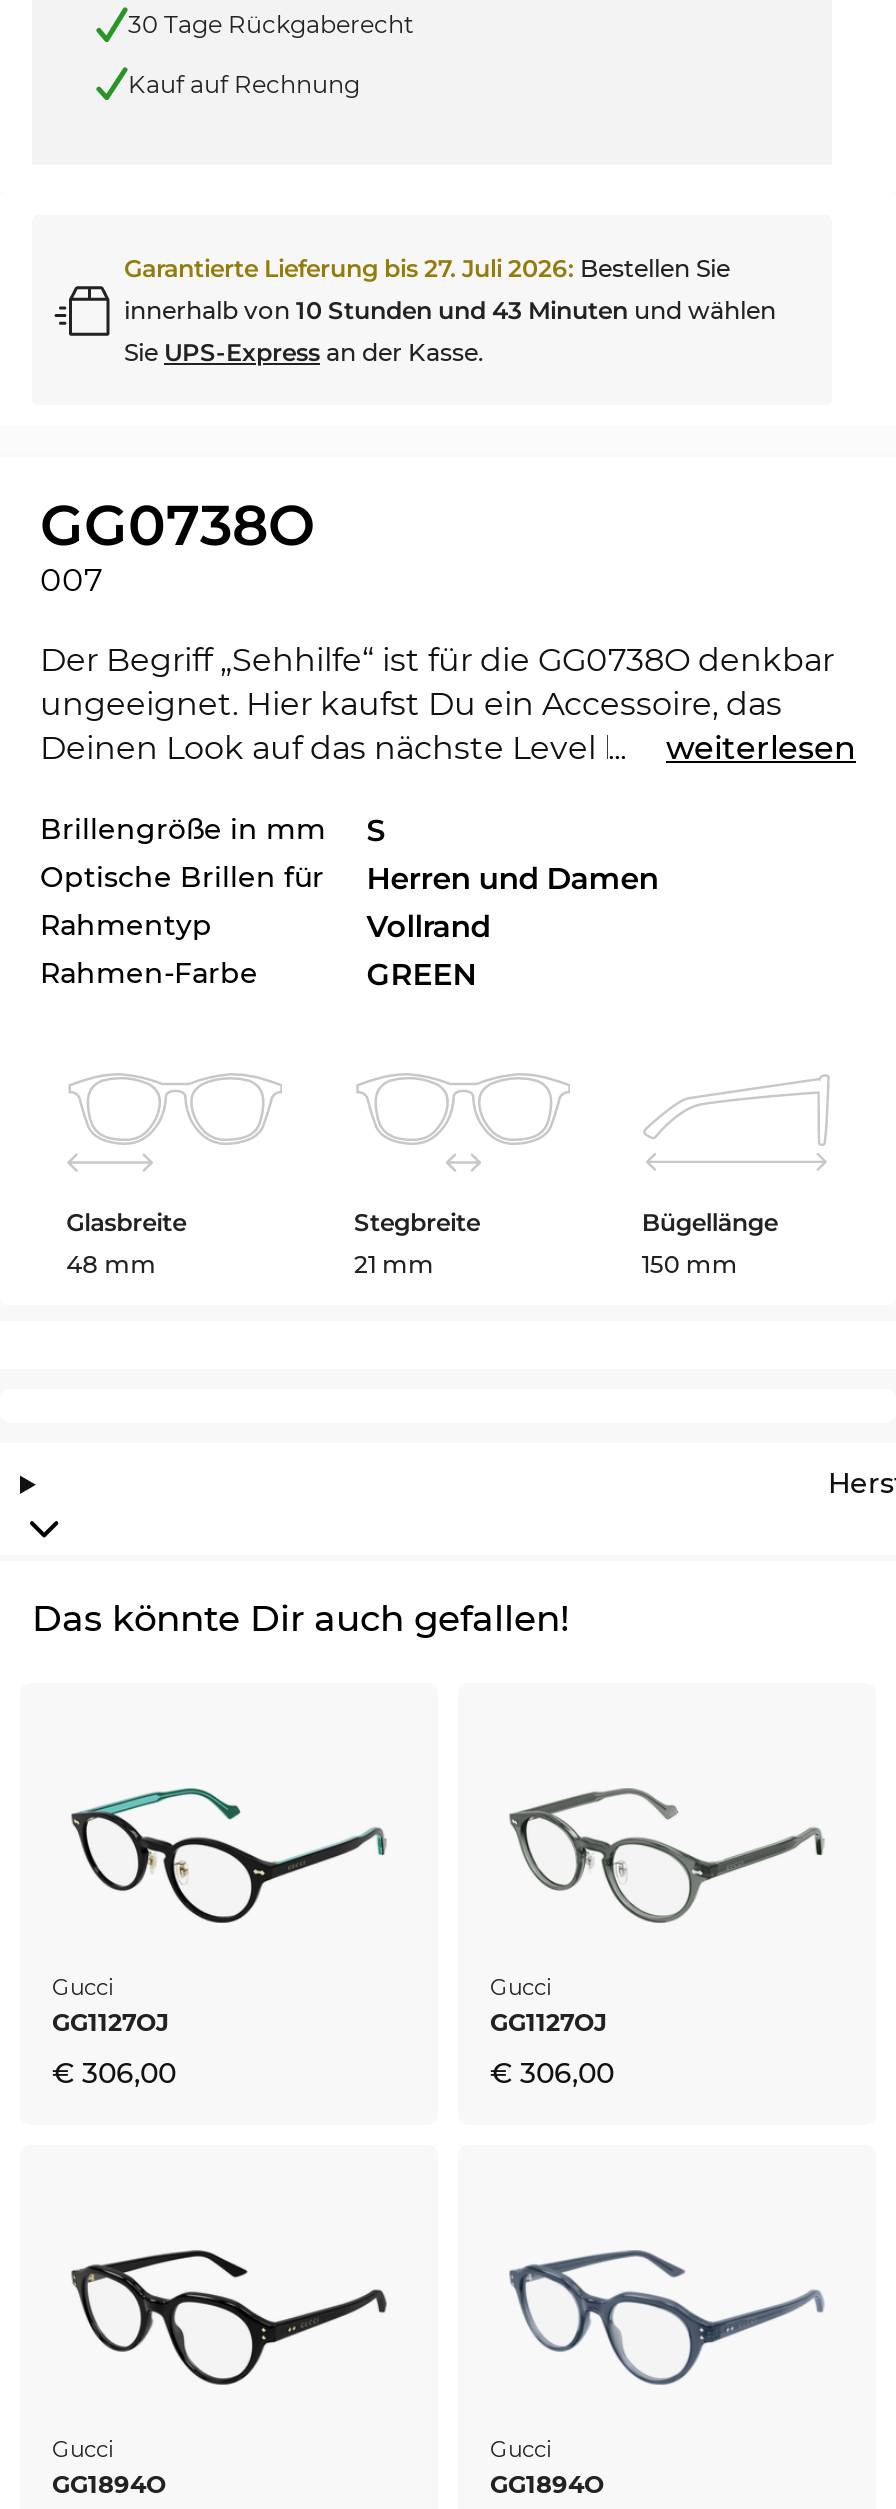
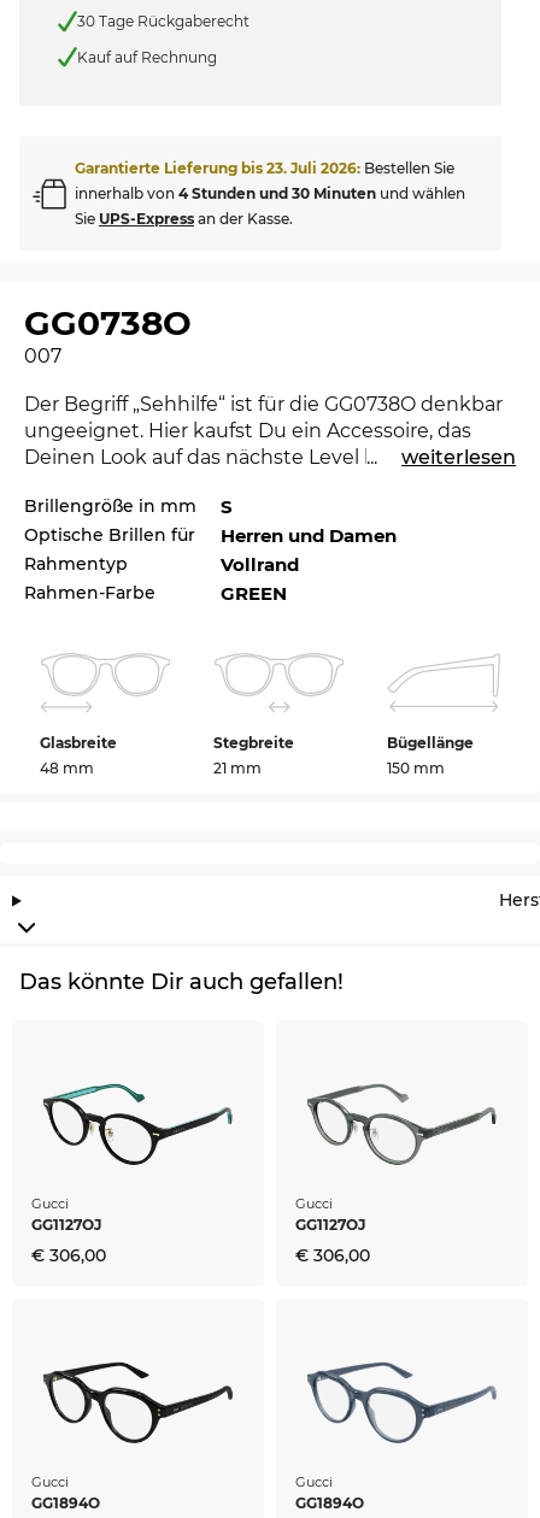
[124,254,730,284] Garantierte Lieferung bis 27. Juli 2026: Bestellen Sie -> [75,160,454,178] Garantierte Lieferung bis 23. Juli 2026: Bestellen Sie
[124,296,776,326] innerhalb von 10 Stunden und 43 Minuten und wählen -> [75,185,465,203] innerhalb von 4 Stunden und 30 Minuten und wählen

